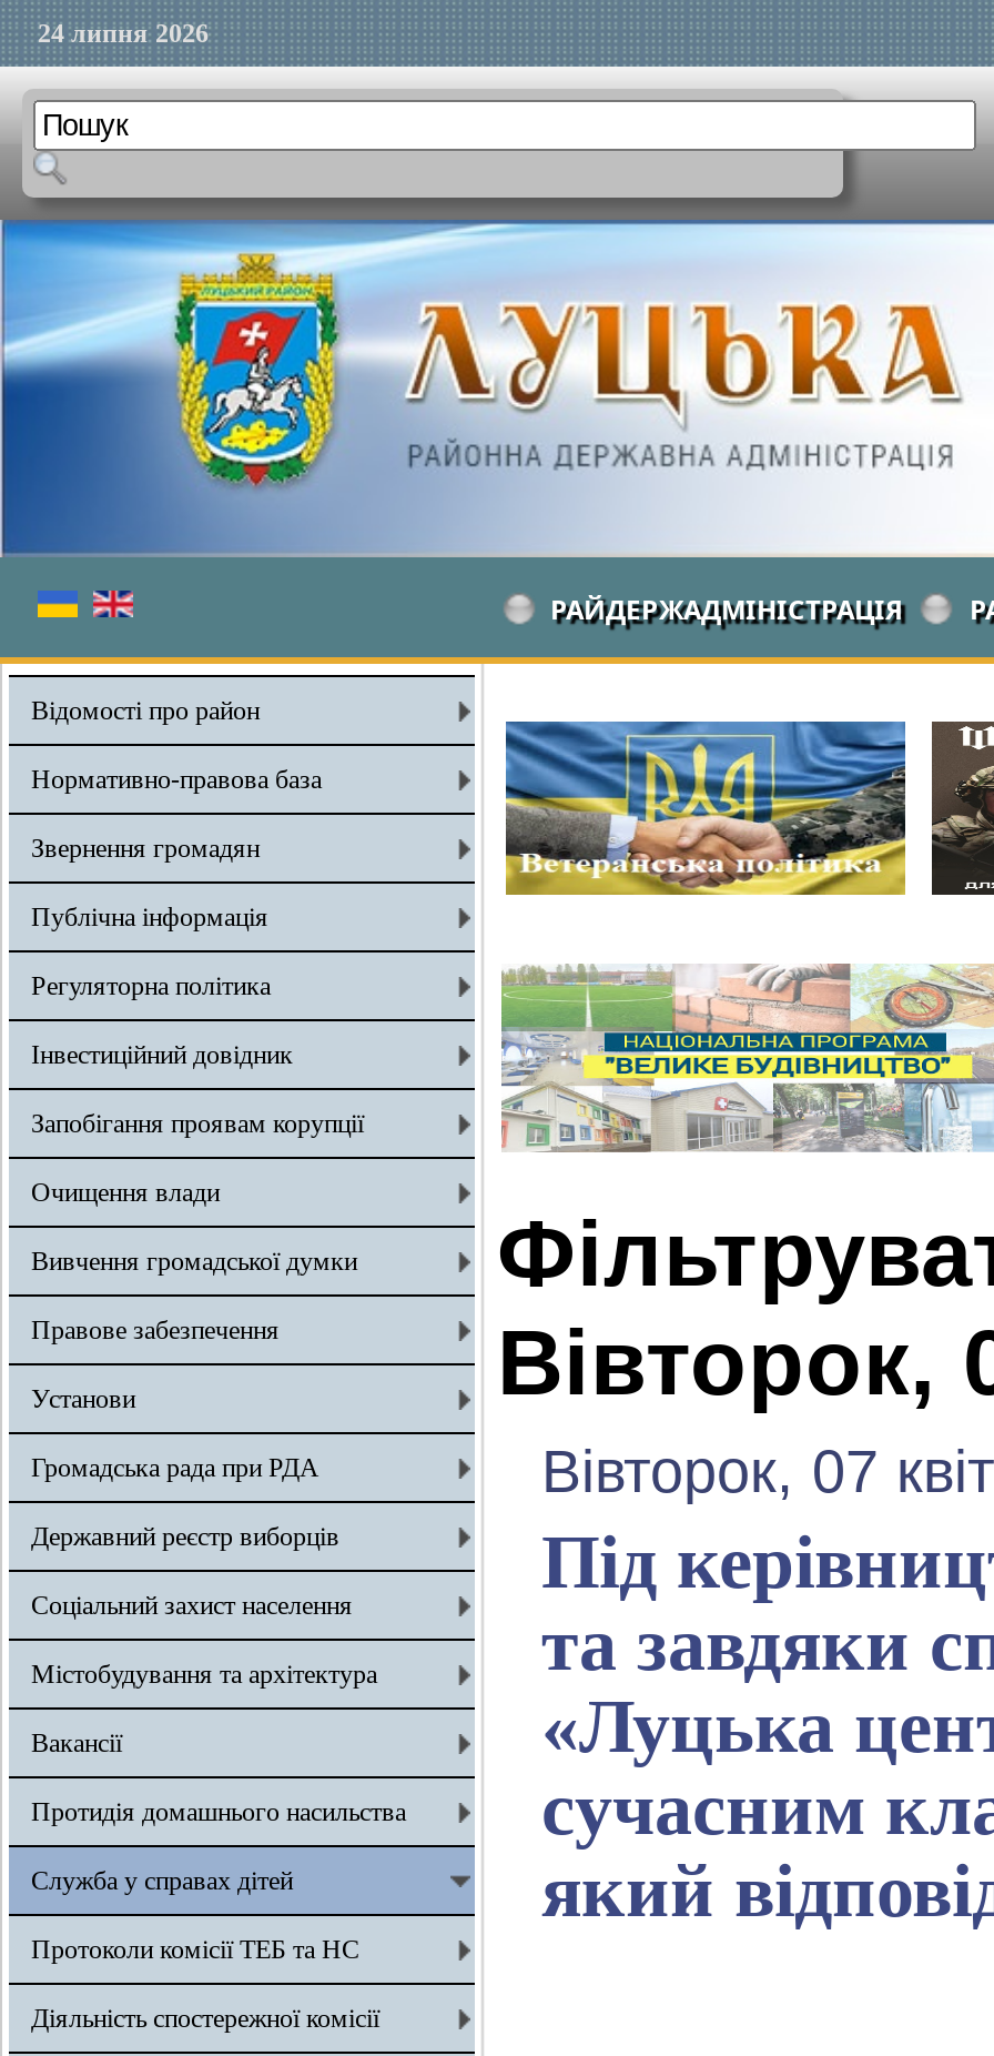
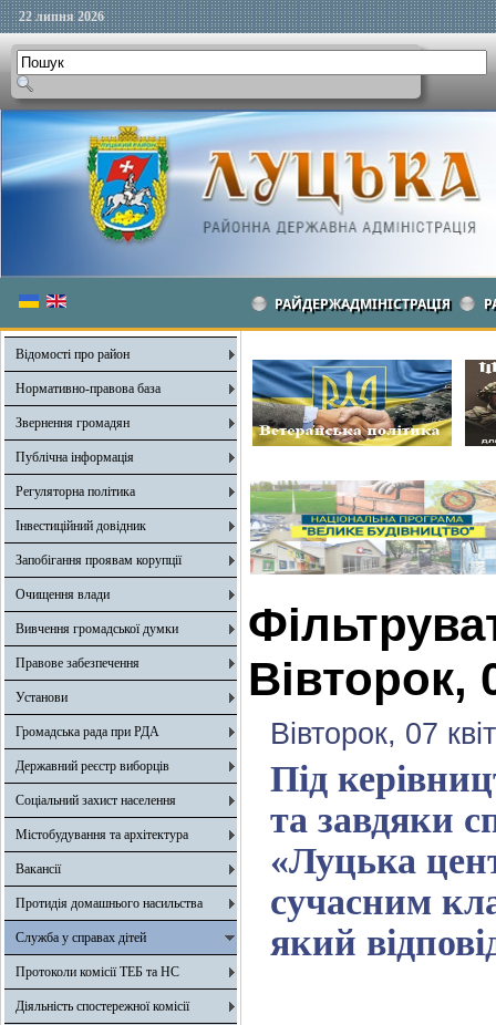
[38,18,209,49] 24 липня 2026 -> [19,9,104,24] 22 липня 2026

